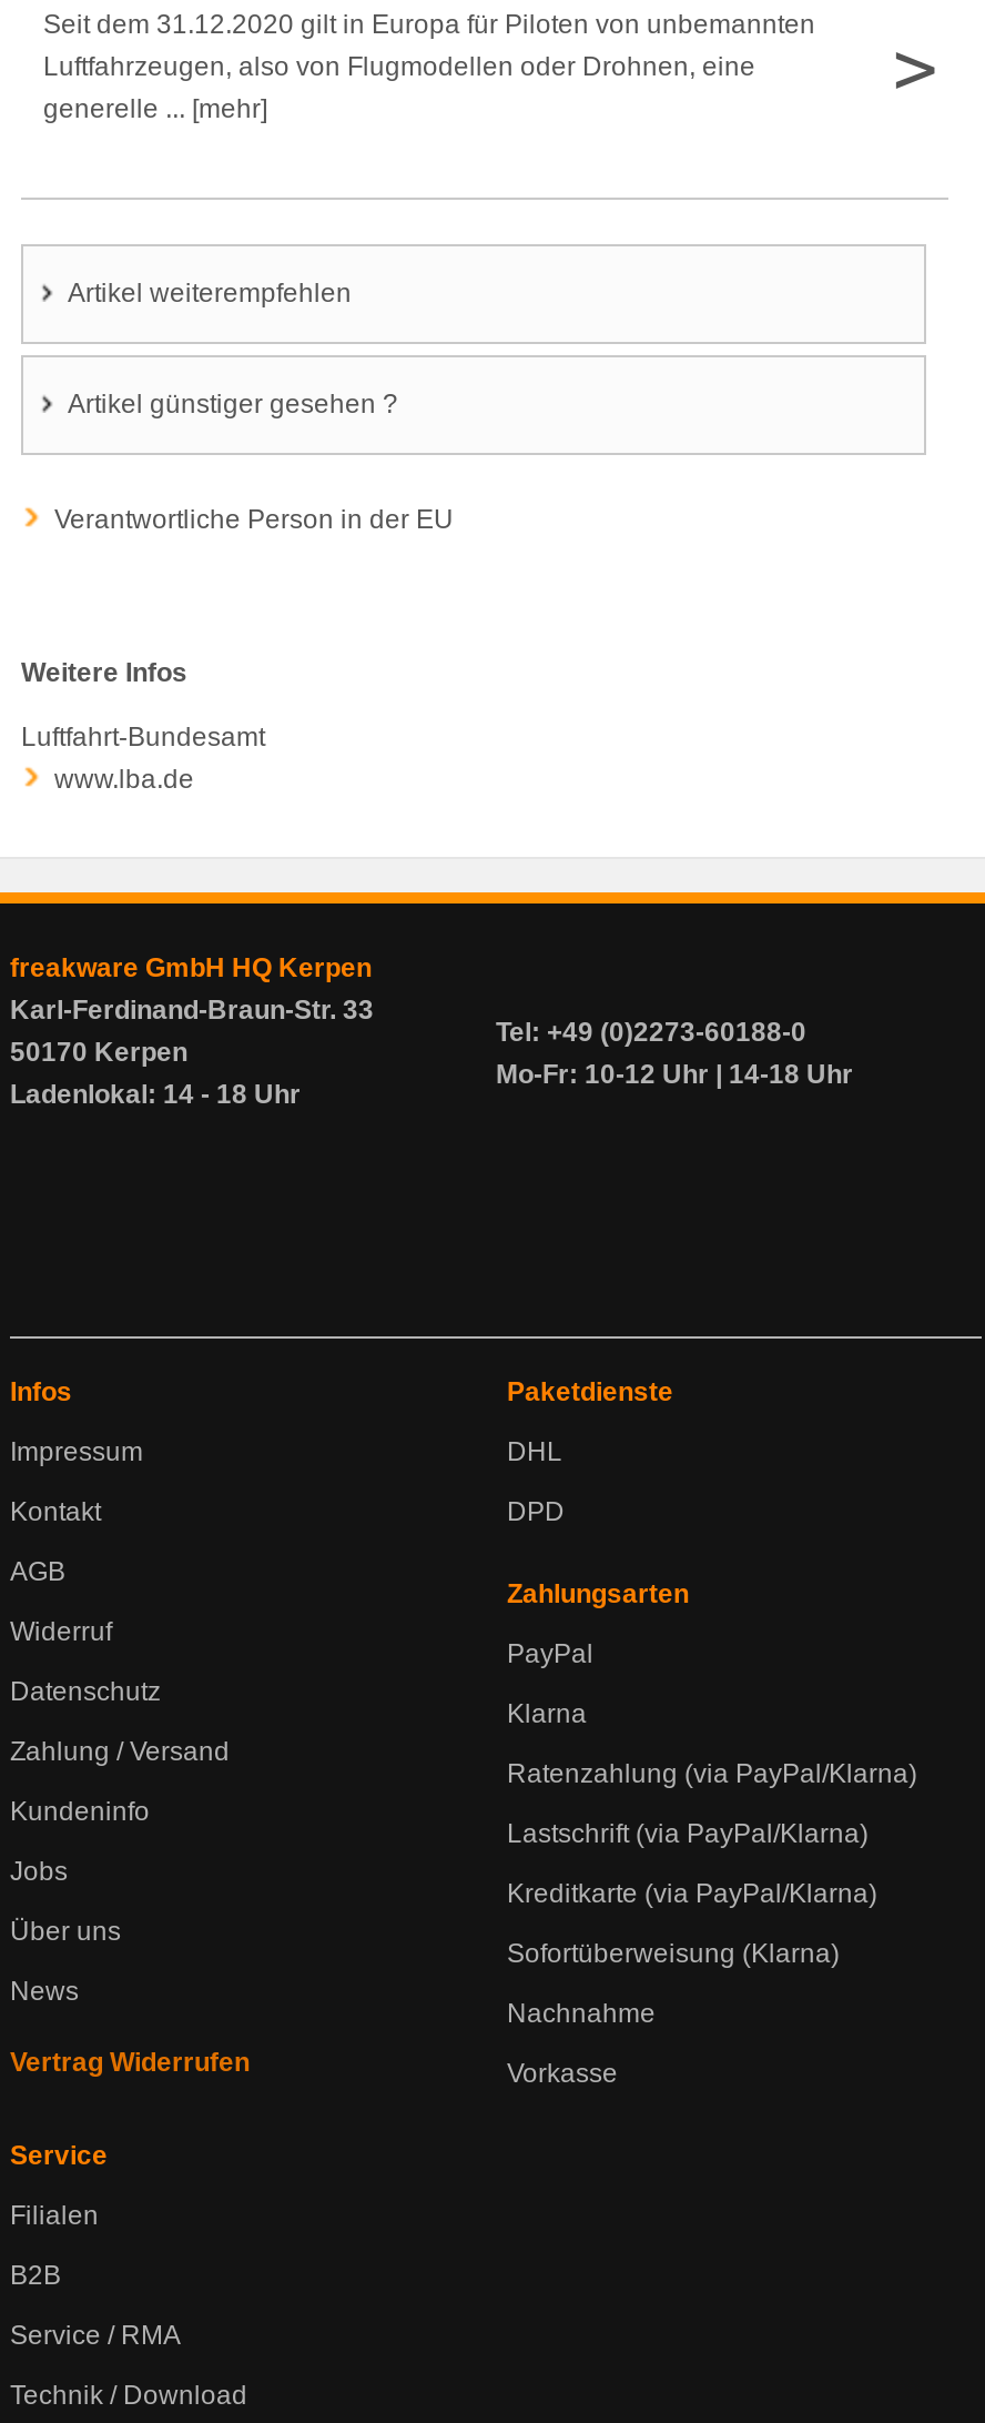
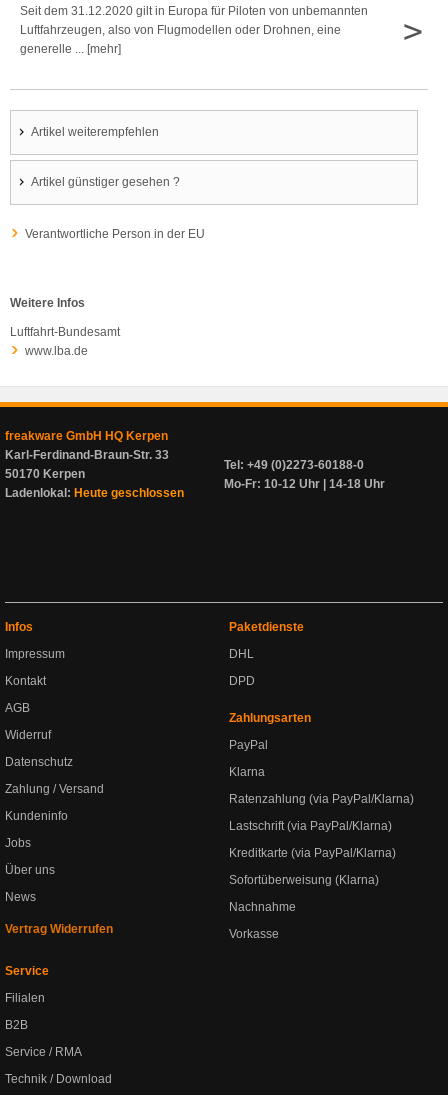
[10,1078,301,1109] Ladenlokal: 14 - 18 Uhr -> [5,486,184,500] Ladenlokal: Heute geschlossen

